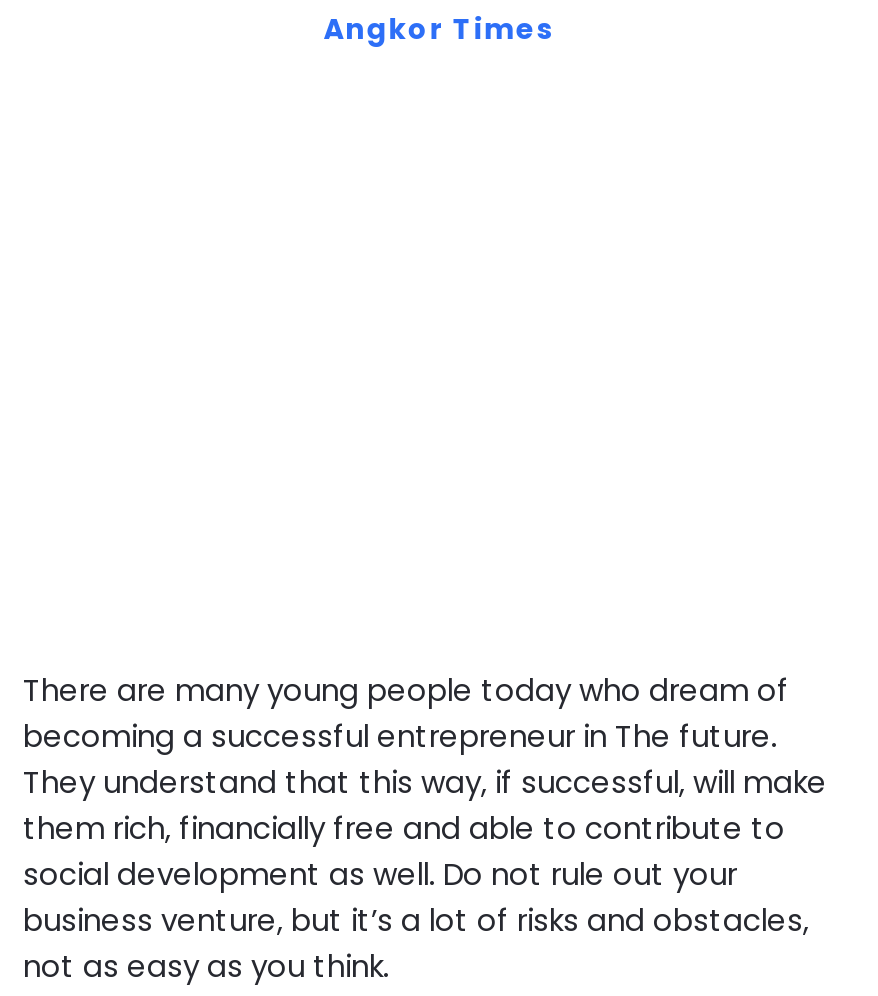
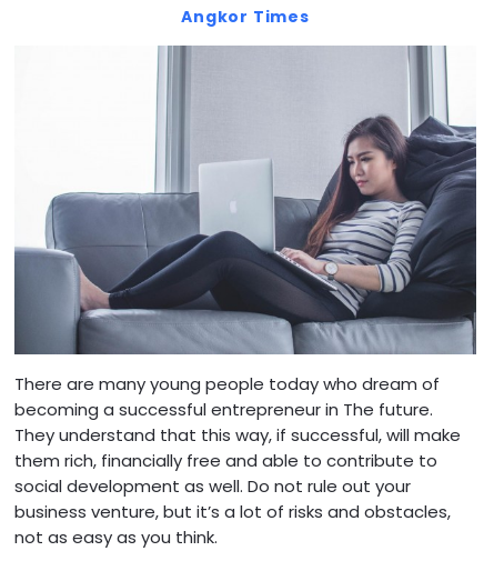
none -> [13,44,477,355] [image]

